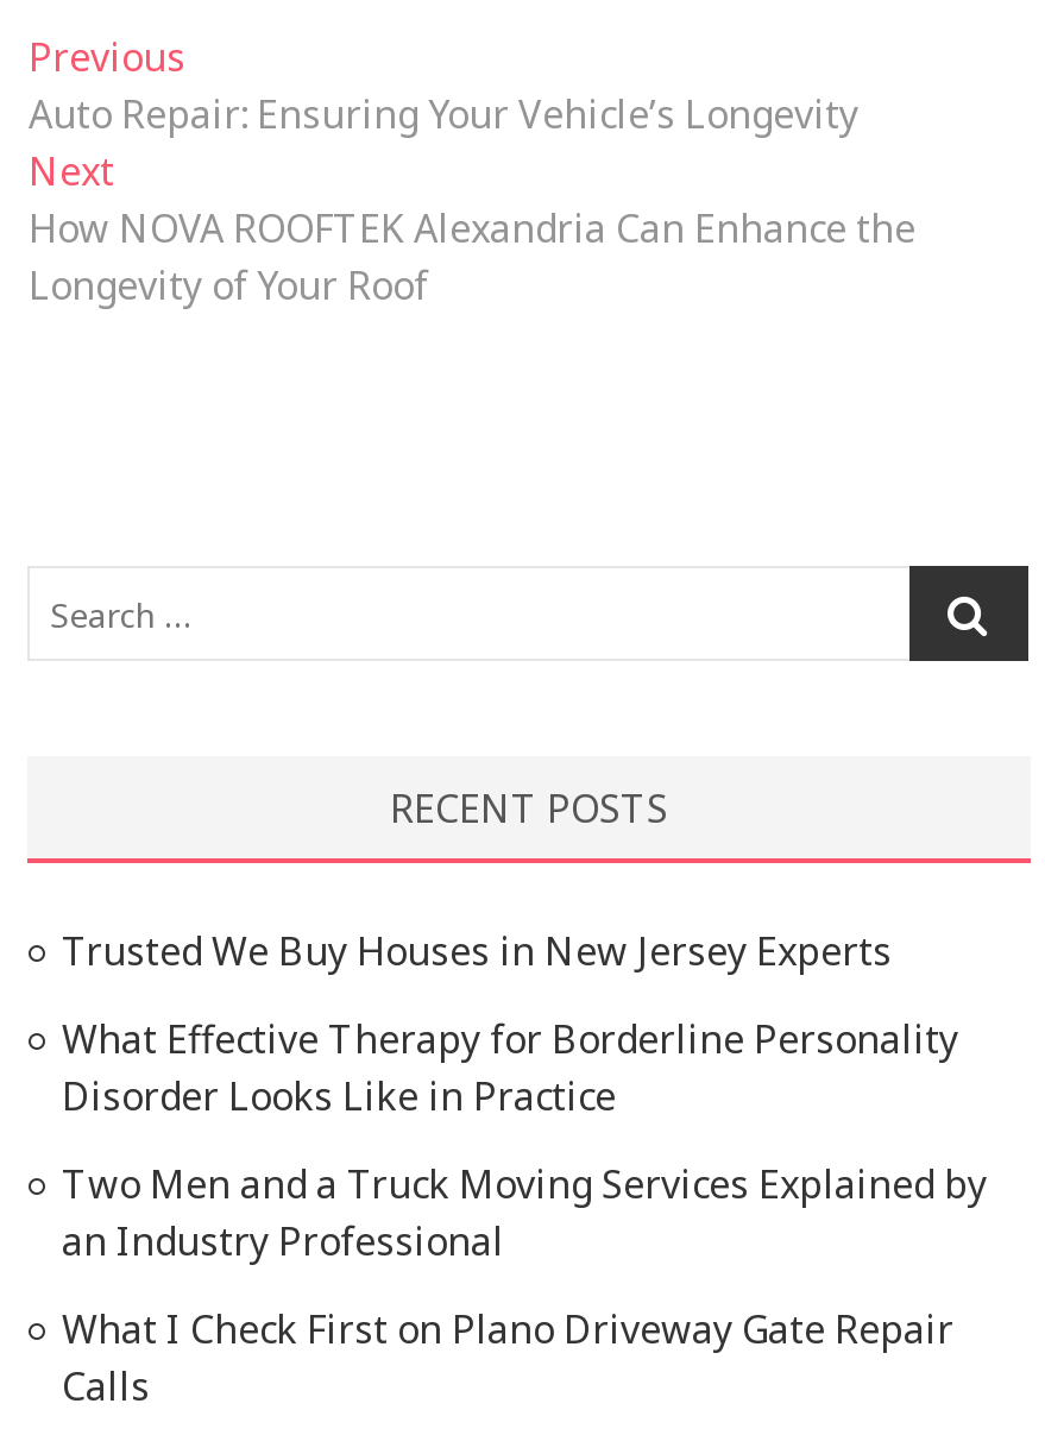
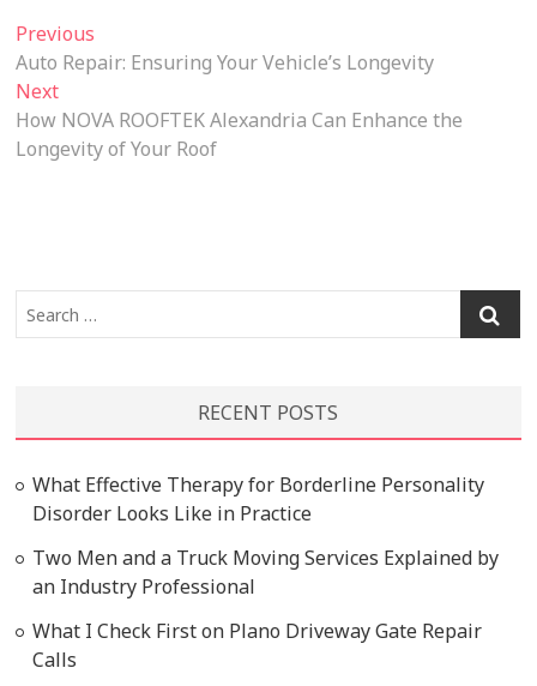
[62,925,891,977] Trusted We Buy Houses in New Jersey Experts -> none

